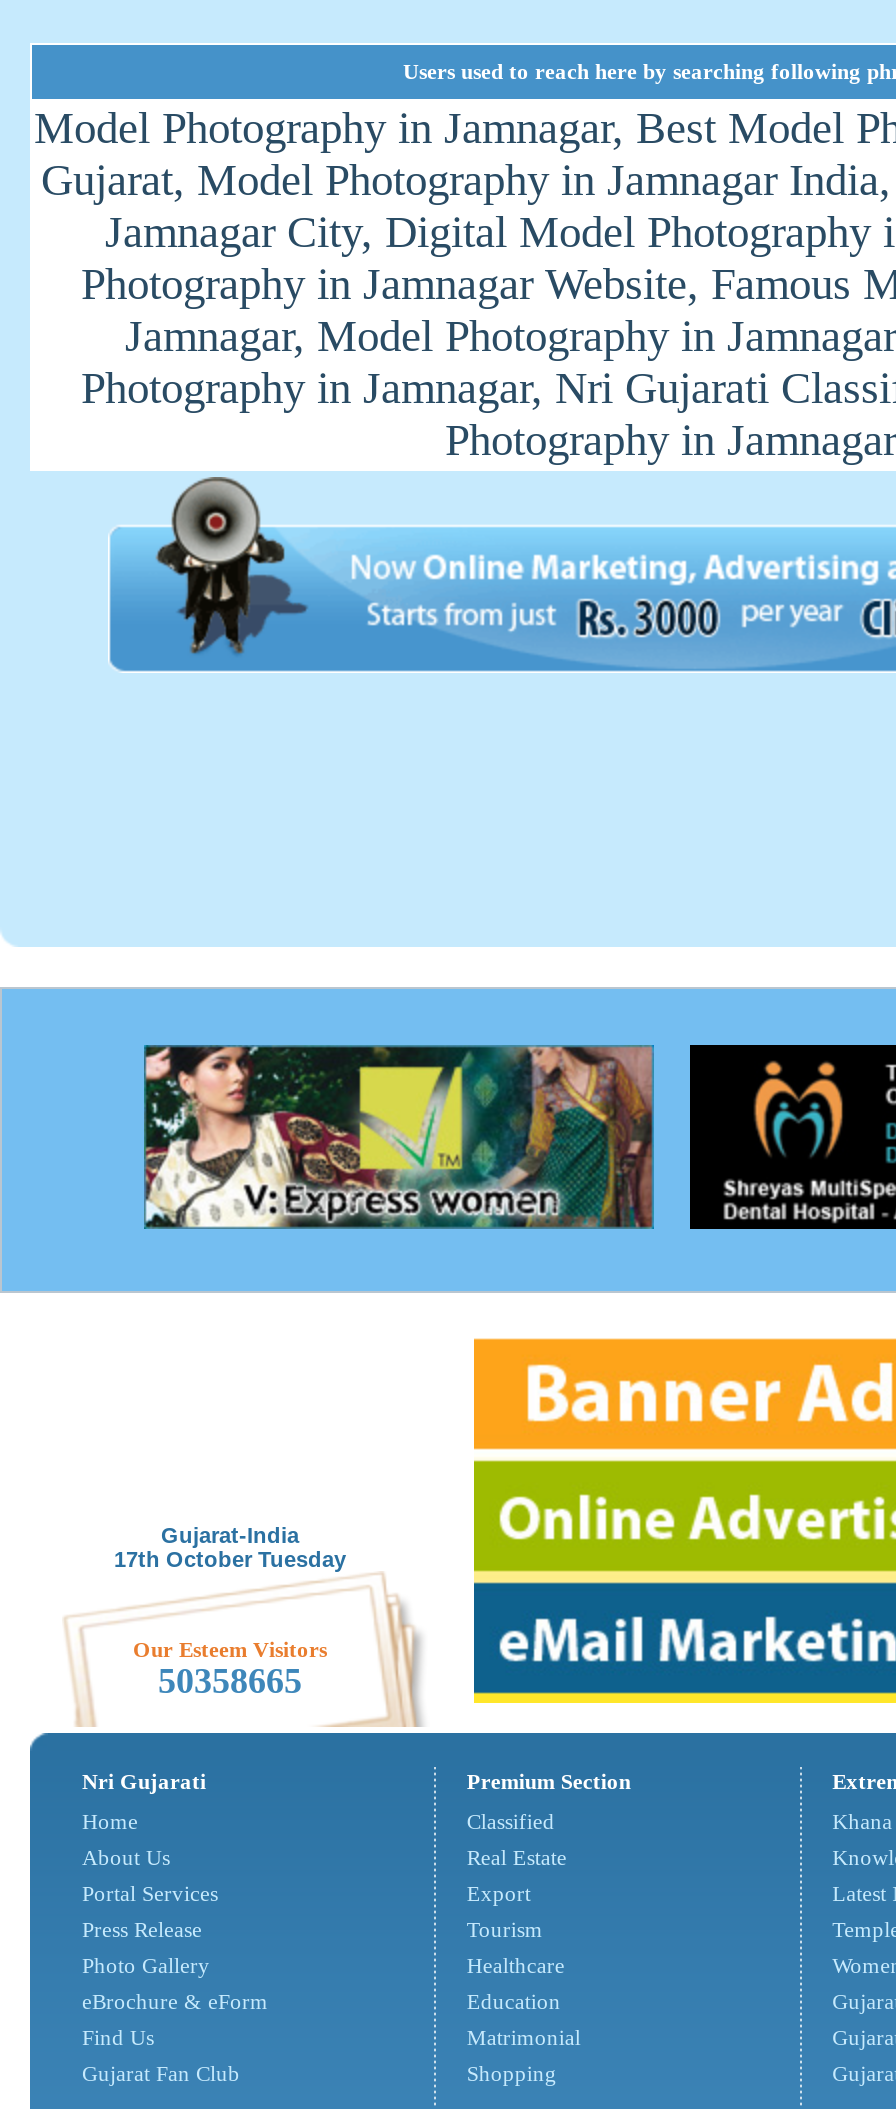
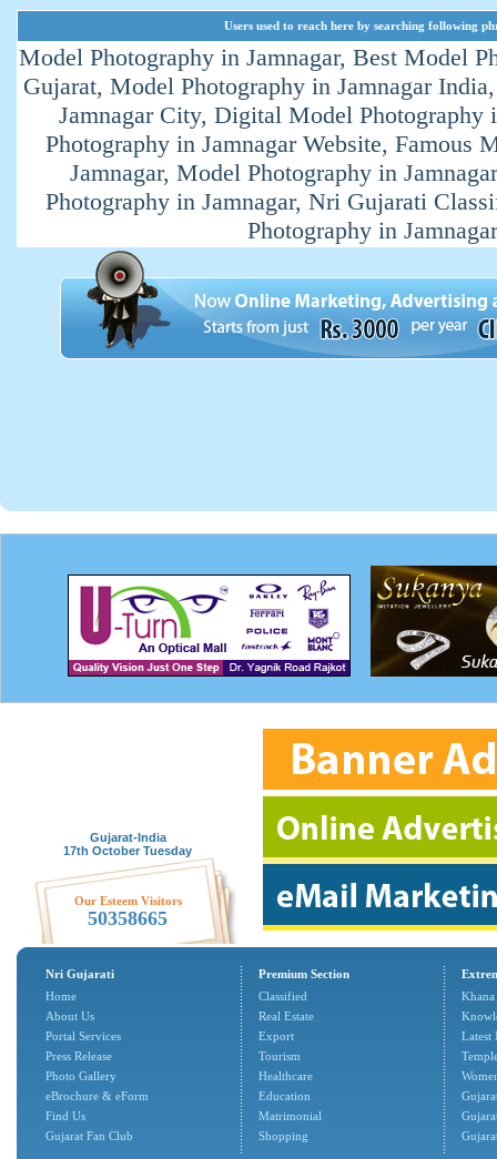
[122,1043,654,1245] [image] -> [67,566,362,678] [image]
[668,1043,890,1245] [image] -> [369,565,494,678] [image]

